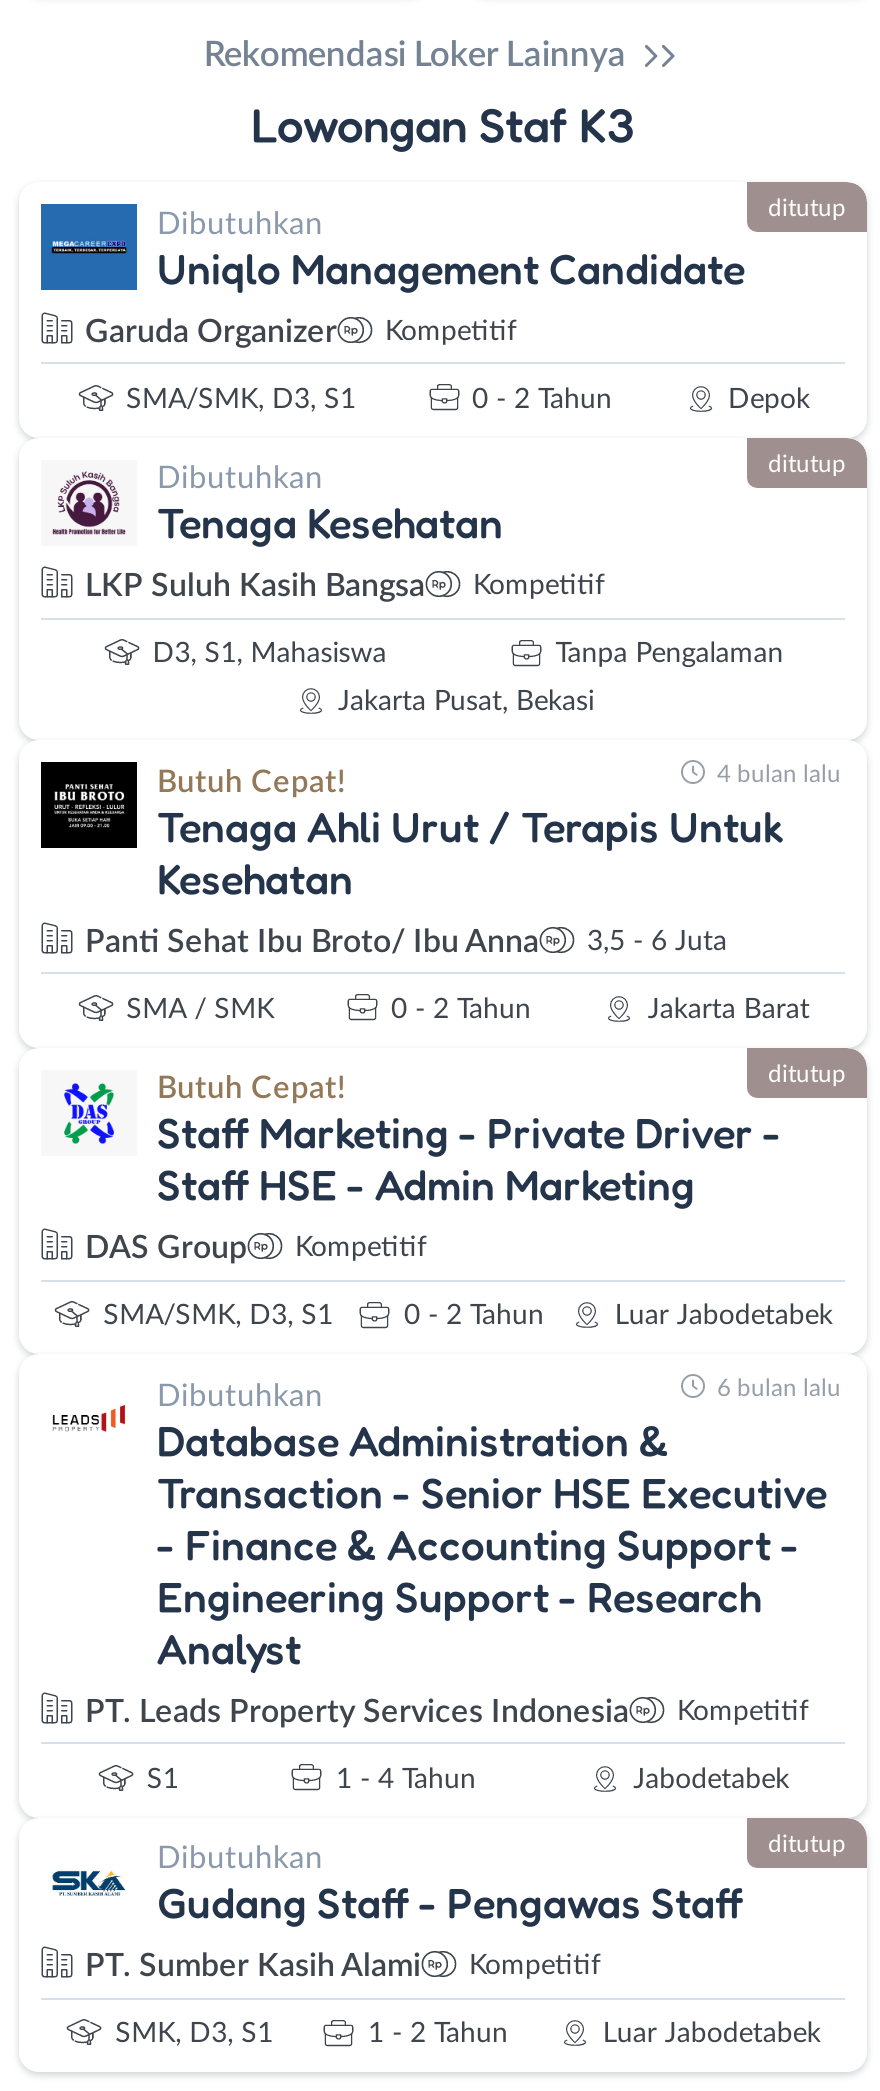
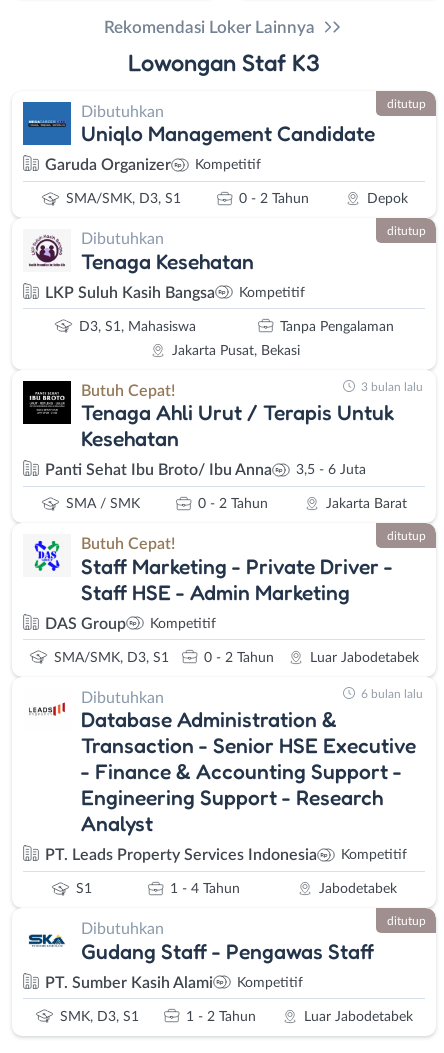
[717,762,841,786] 4 bulan lalu -> [361,381,423,393] 3 bulan lalu

